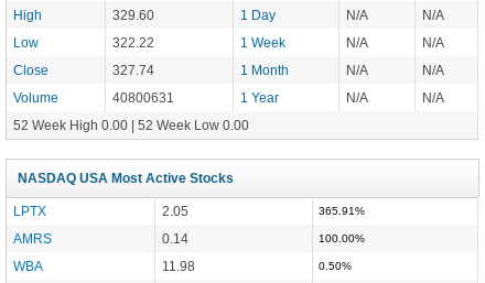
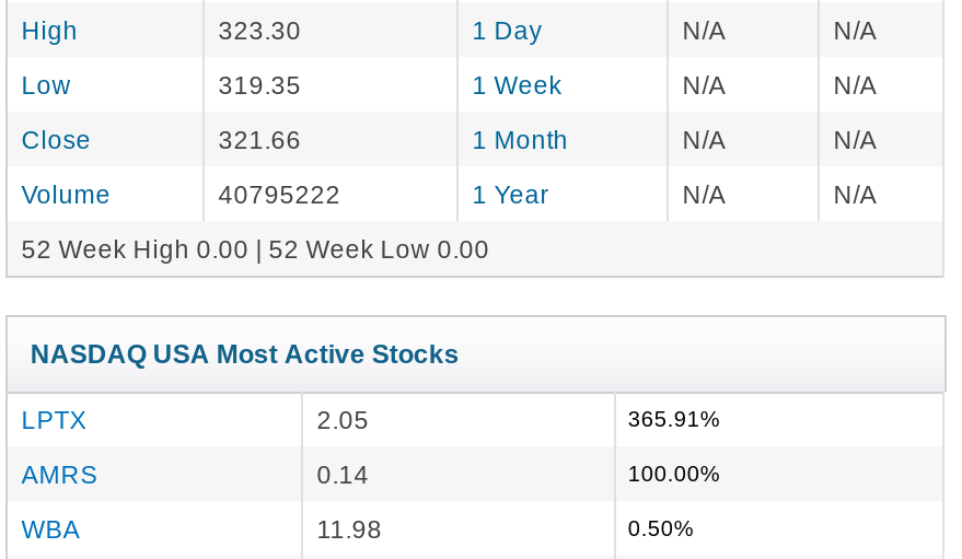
[113,8,155,22] 329.60 -> [218,16,301,44] 323.30
[113,36,155,50] 322.22 -> [218,71,301,99] 319.35
[113,63,155,77] 327.74 -> [218,125,301,154] 321.66
[113,91,174,105] 40800631 -> [218,180,341,209] 40795222

